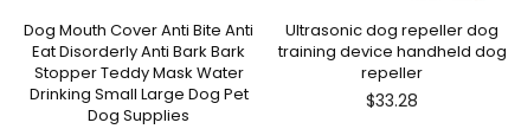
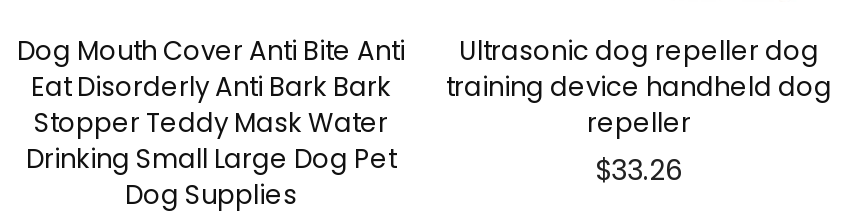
[366,88,418,112] $33.28 -> [595,149,683,189] $33.26

